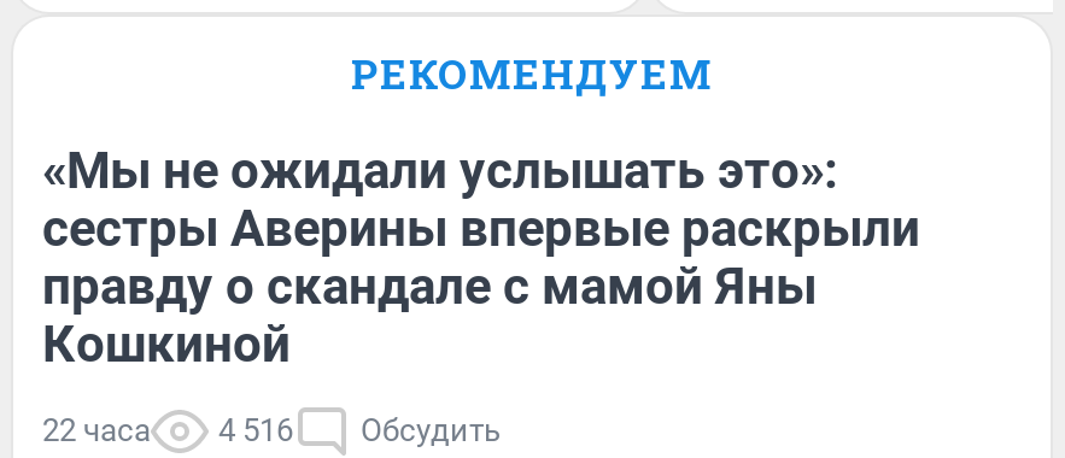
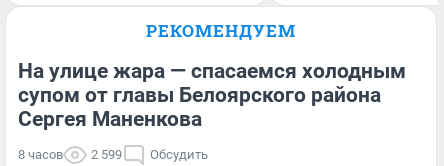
[42,143,920,374] «Мы не ожидали услышать это»: | сестры Аверины впервые раскрыли | правду о скандале с мамой Яны | Кошкиной -> [18,59,406,131] На улице жара — спасаемся холодным | супом от главы Белоярского района | Сергея Маненкова
[42,413,293,449] 22 часа | 4 516 -> [18,147,122,162] 8 часов | 2 599

